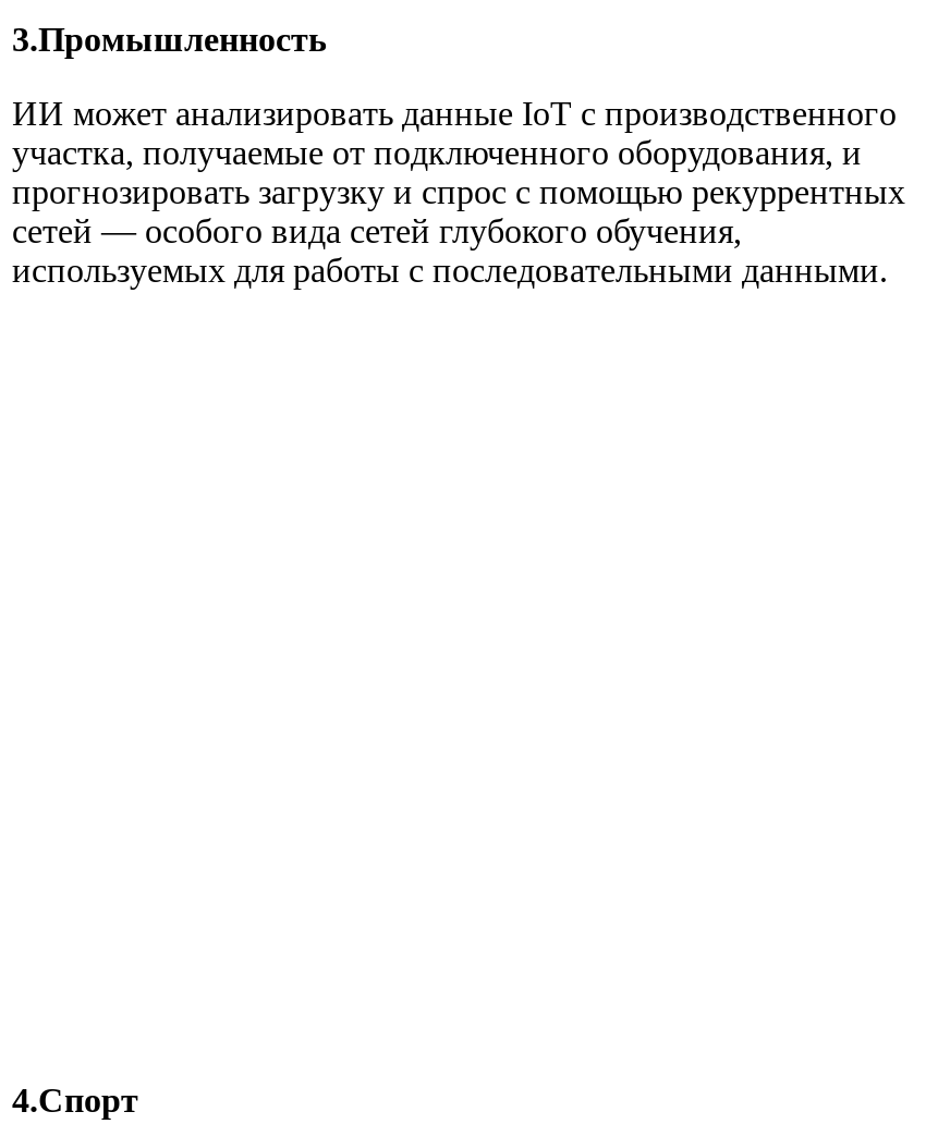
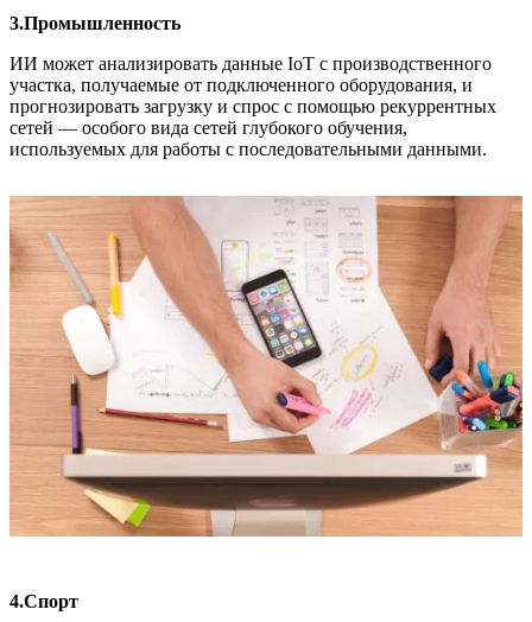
none -> [8,195,524,538] [image]

